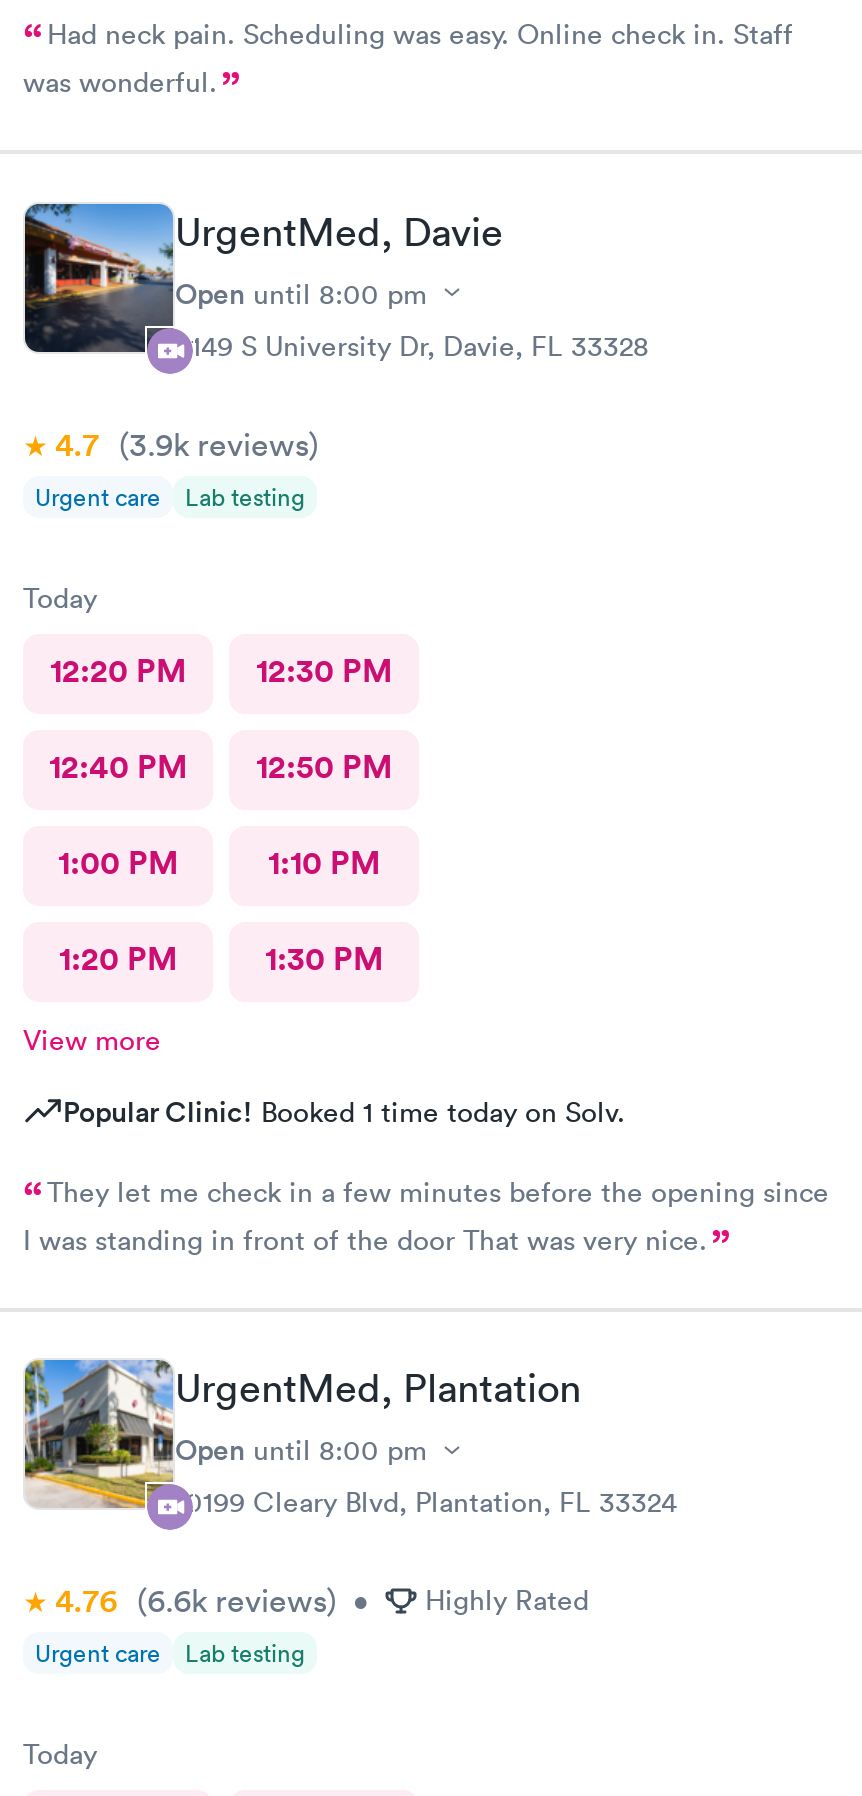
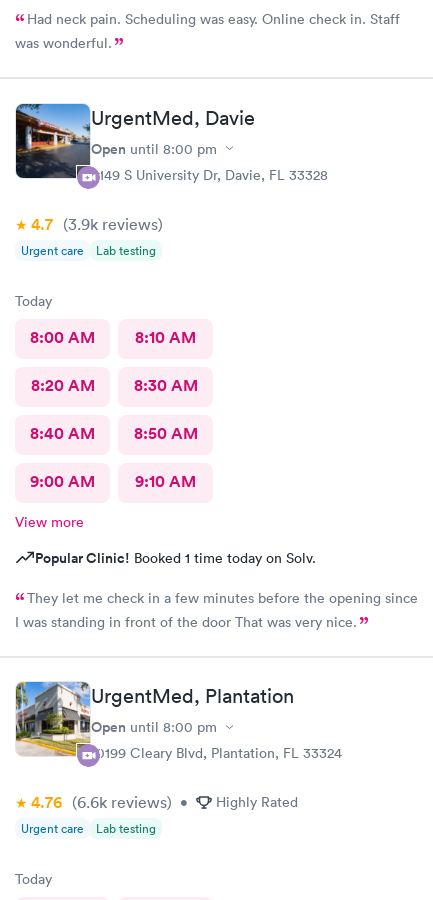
[50,649,392,691] 12:20 PM | 12:30 PM -> [30,326,196,347] 8:00 AM | 8:10 AM
[49,745,392,787] 12:40 PM | 12:50 PM -> [30,374,197,395] 8:20 AM | 8:30 AM
[58,841,380,883] 1:00 PM | 1:10 PM -> [30,422,197,443] 8:40 AM | 8:50 AM
[59,937,383,979] 1:20 PM | 1:30 PM -> [30,470,196,491] 9:00 AM | 9:10 AM

